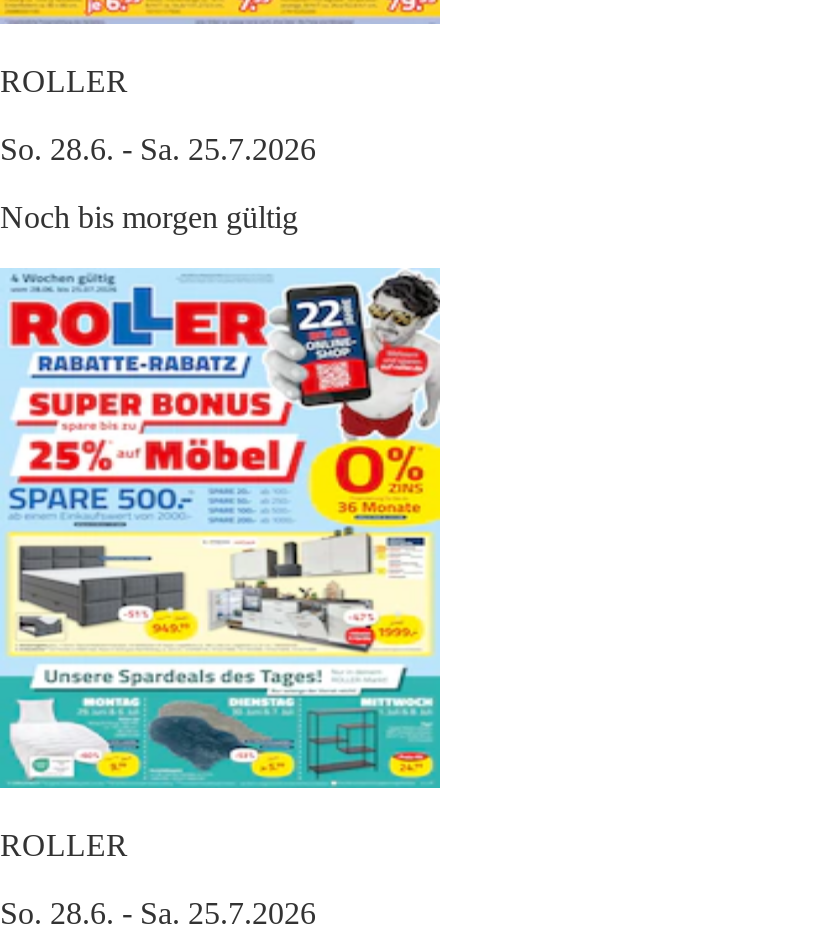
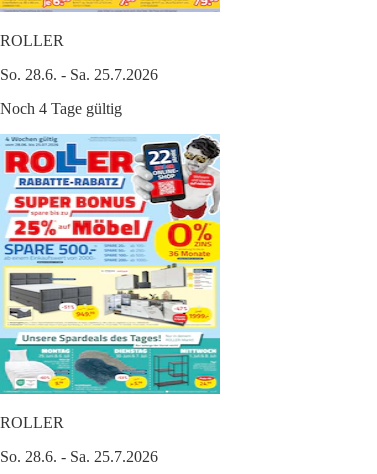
[0,200,298,234] Noch bis morgen gültig -> [0,100,122,117] Noch 4 Tage gültig

